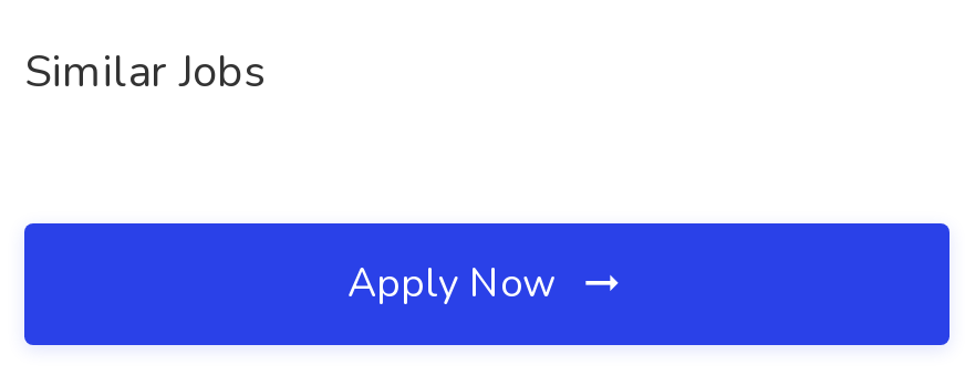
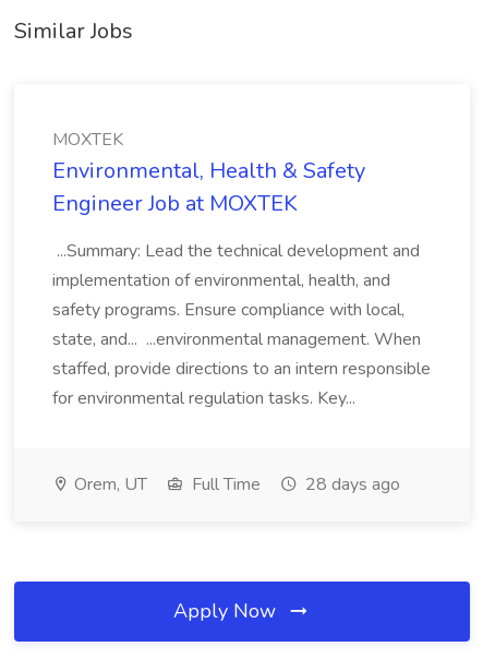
none -> [52,128,431,410] MOXTEK | Environmental, Health & Safety | Engineer Job at MOXTEK | ...Summary: Lead the technical development and | implementation of environmental, health, and | safety programs. Ensure compliance with local, | state, and... ...environmental management. When | staffed, provide directions to an intern responsible | for environmental regulation tasks. Key...
none -> [70,472,400,496] Orem, UT | Full Time | 28 days ago

